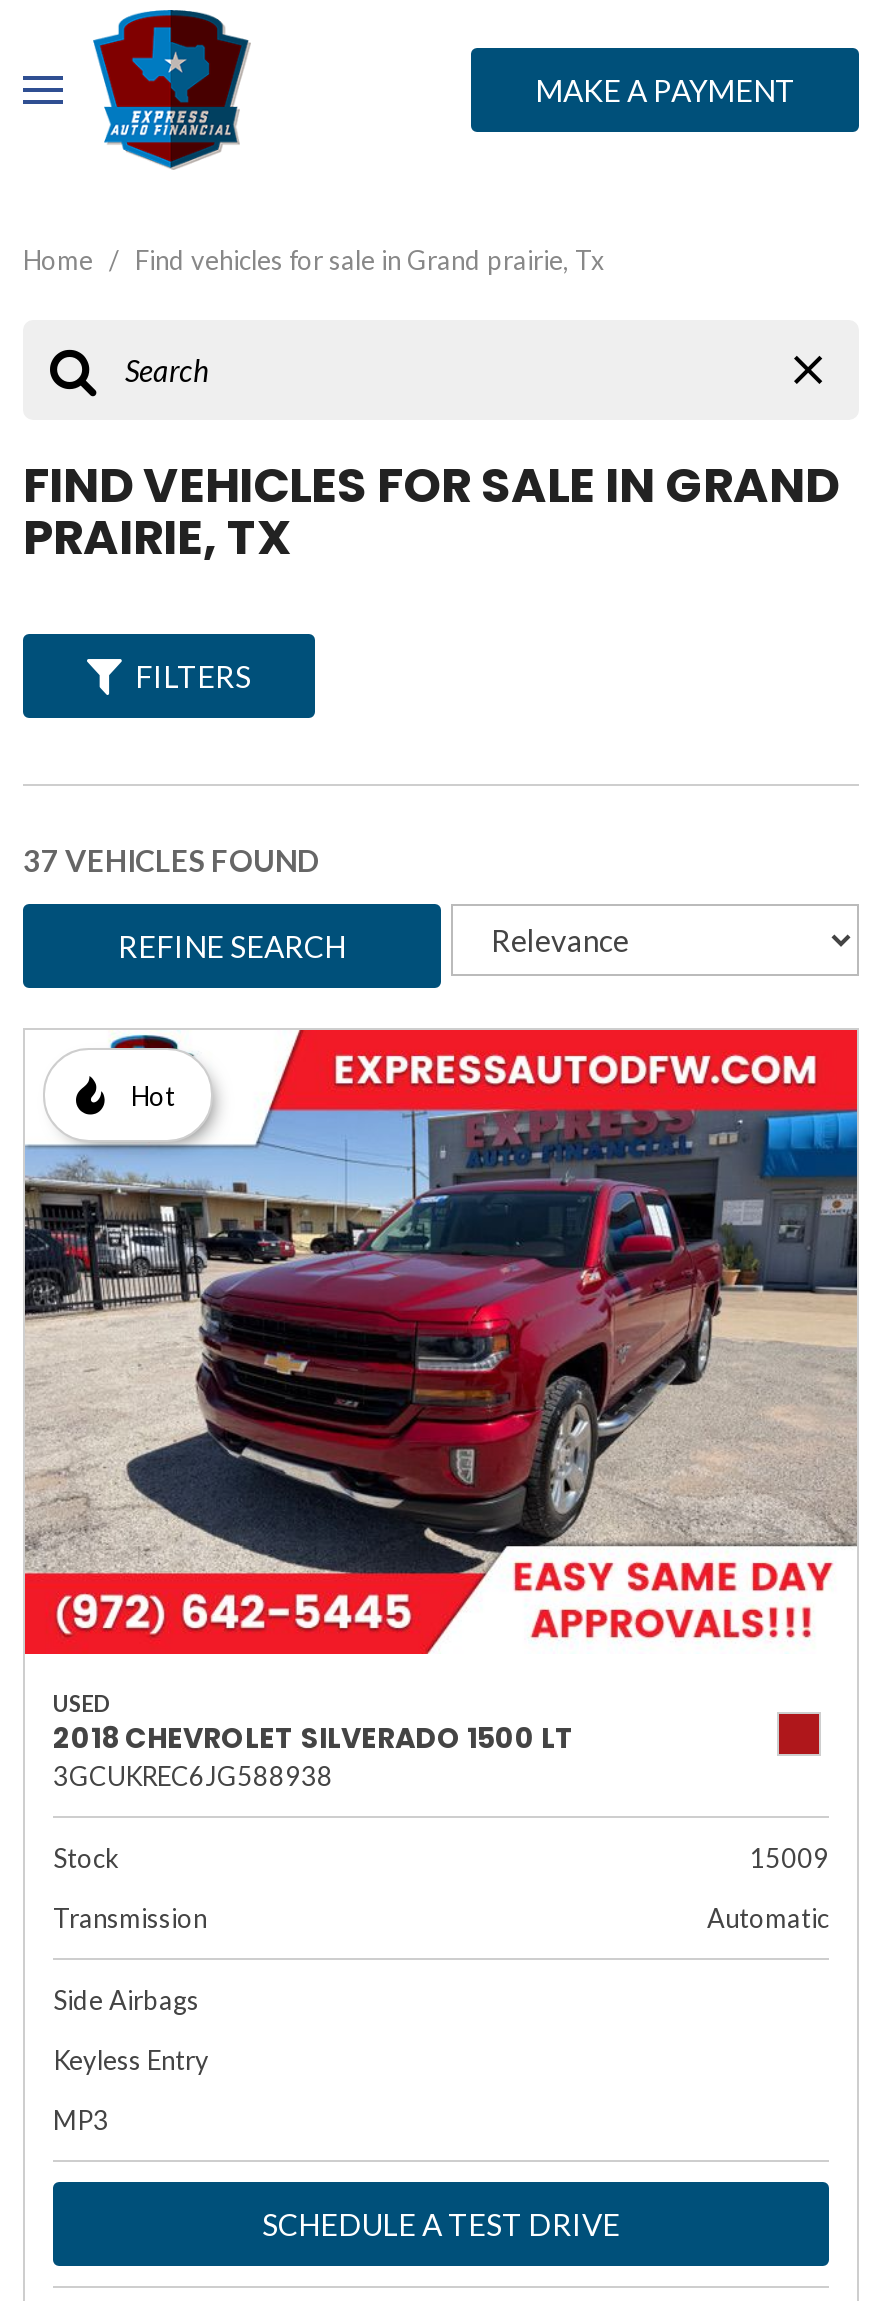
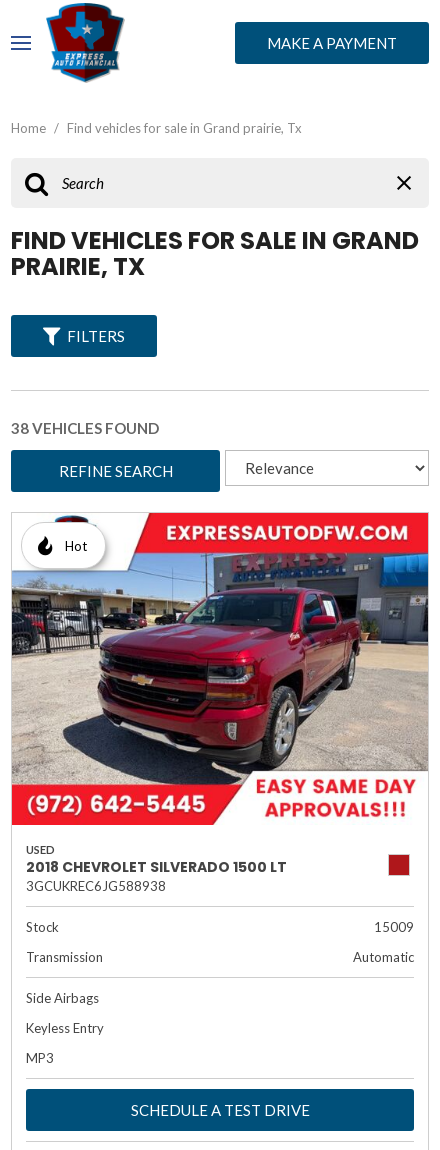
[23,842,319,878] 37 VEHICLES FOUND -> [11,419,159,437] 38 VEHICLES FOUND

